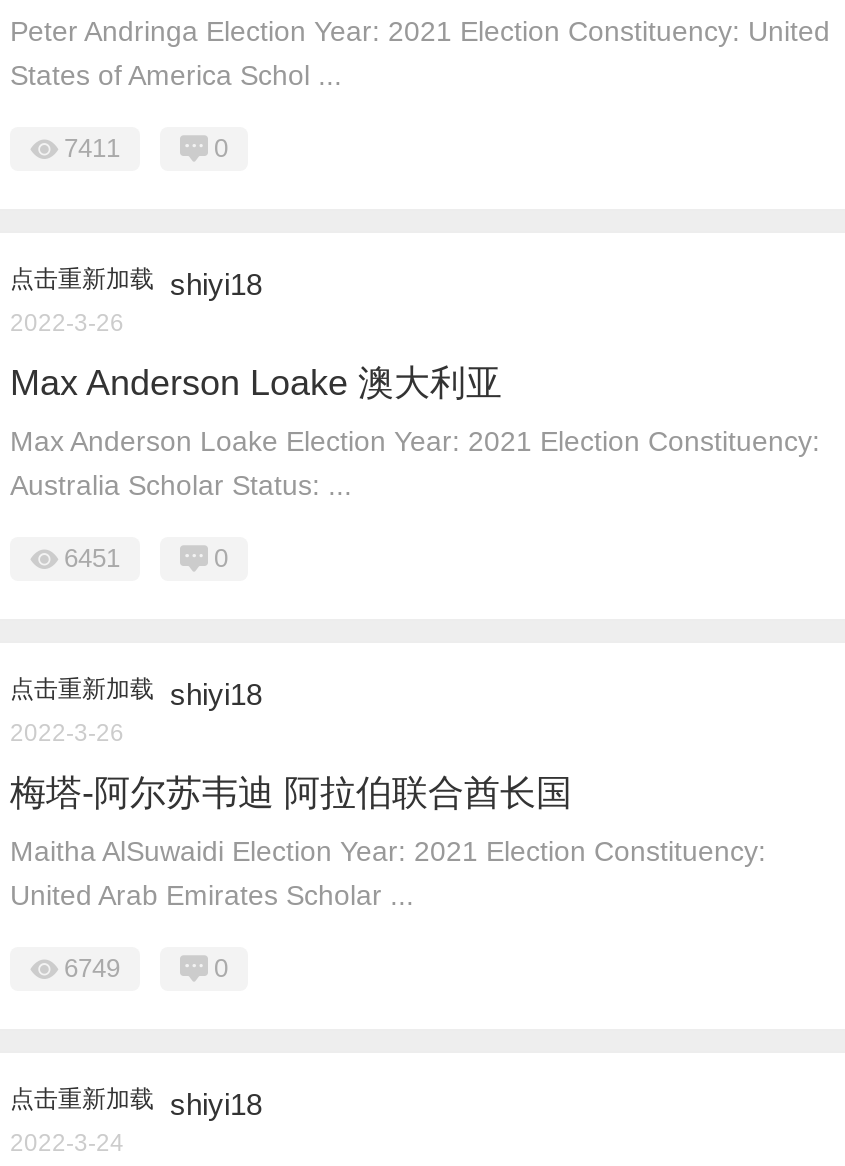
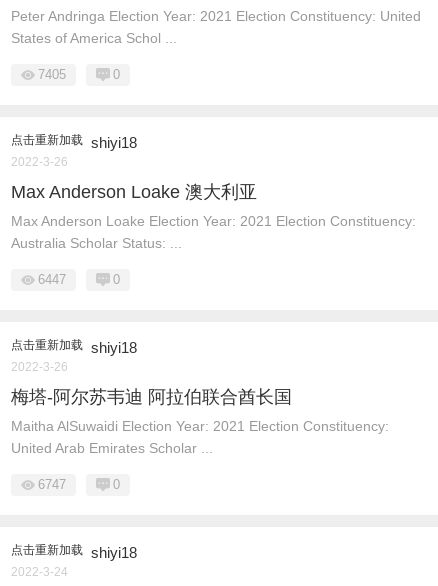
[64,133,120,163] 7411 -> [38,67,66,82] 7405
[64,543,120,573] 6451 -> [38,272,66,287] 6447
[64,953,120,983] 6749 -> [38,477,66,492] 6747

